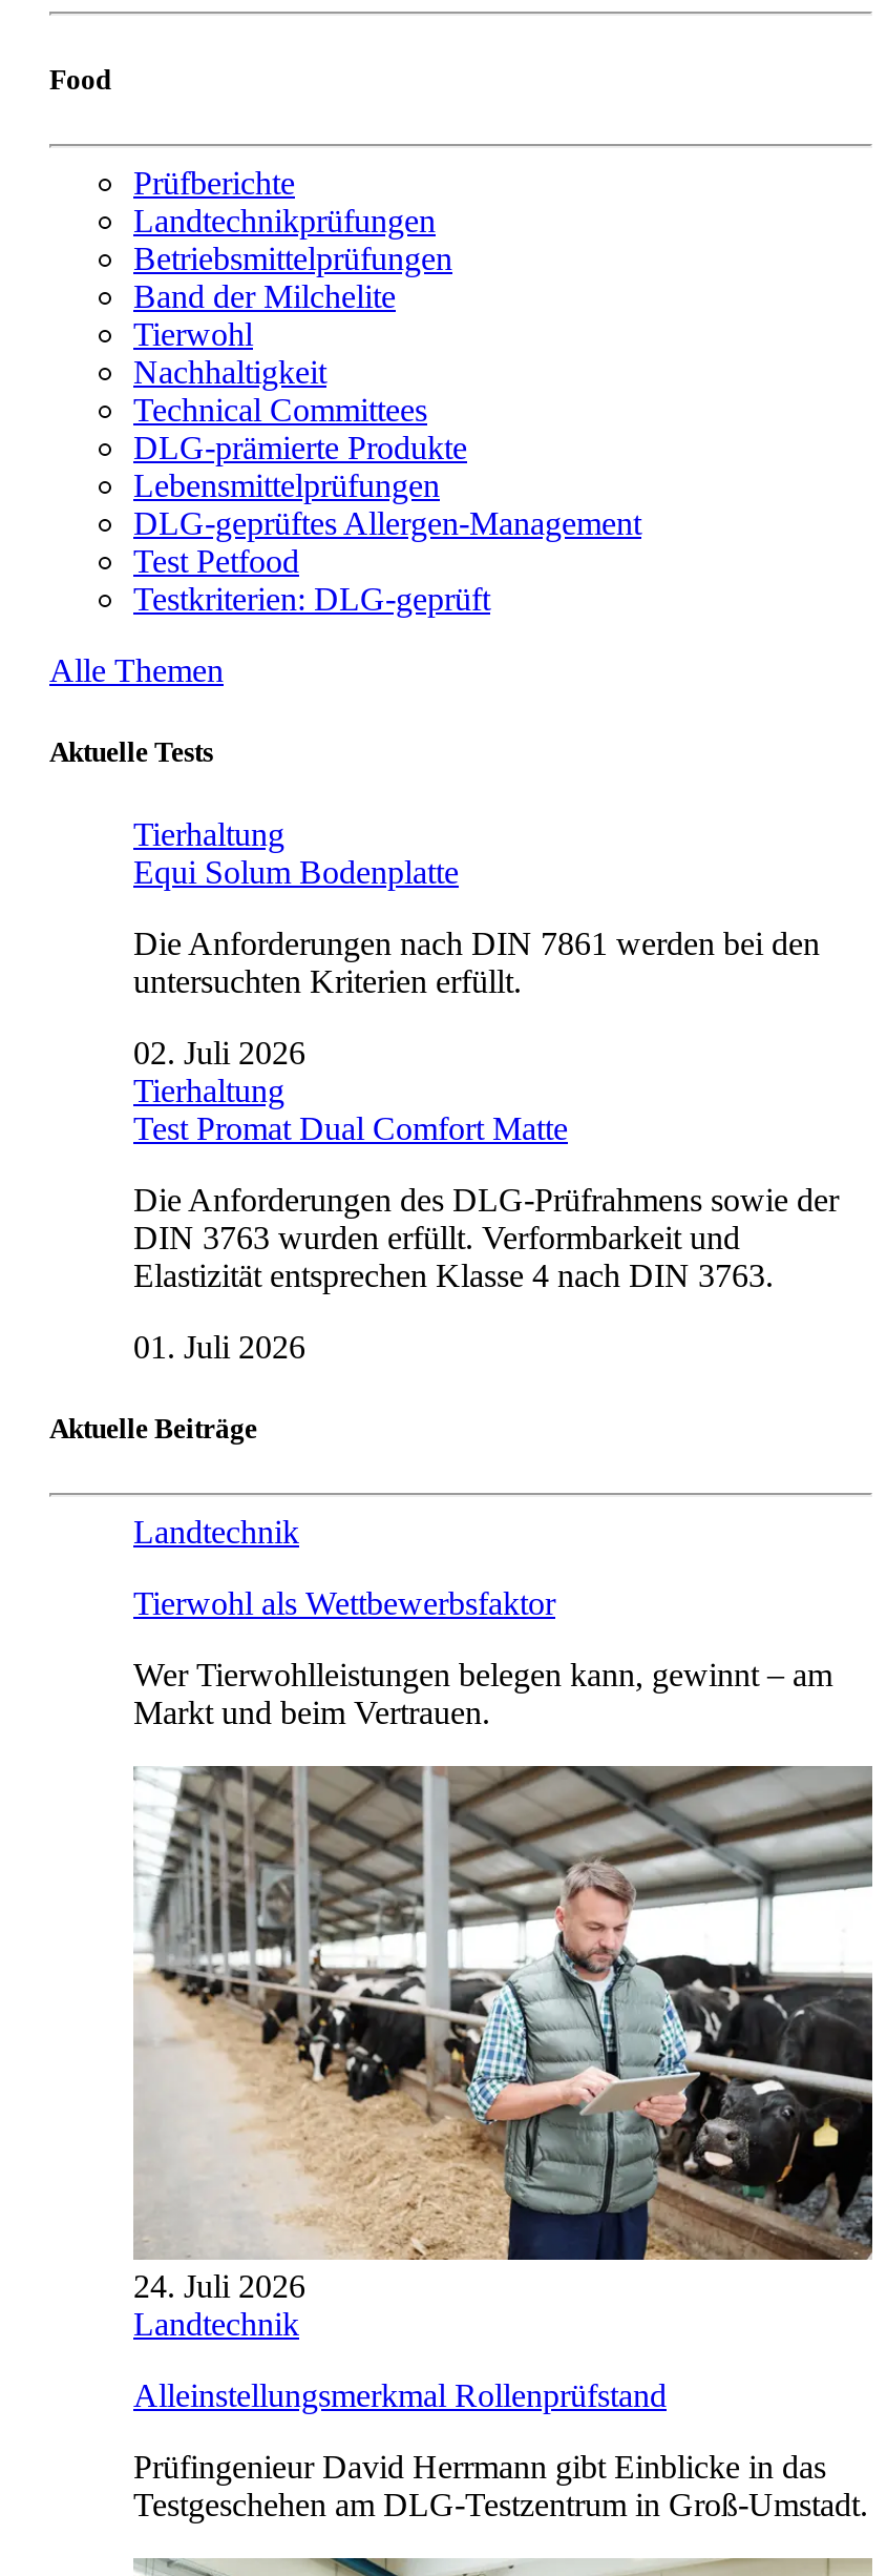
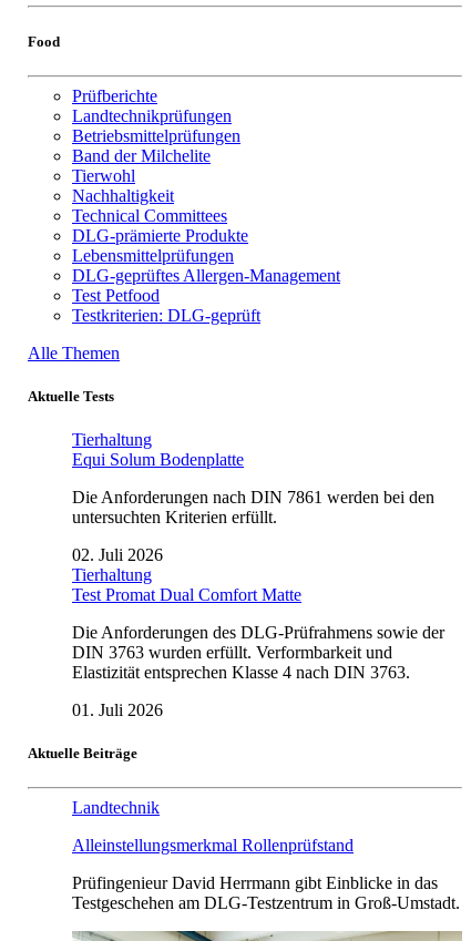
[133,1586,832,1731] Tierwohl als Wettbewerbsfaktor | Wer Tierwohlleistungen belegen kann, gewinnt – am | Markt und beim Vertrauen. -> none
[133,1764,874,2342] [image] | 24. Juli 2026 | Landtechnik -> none

